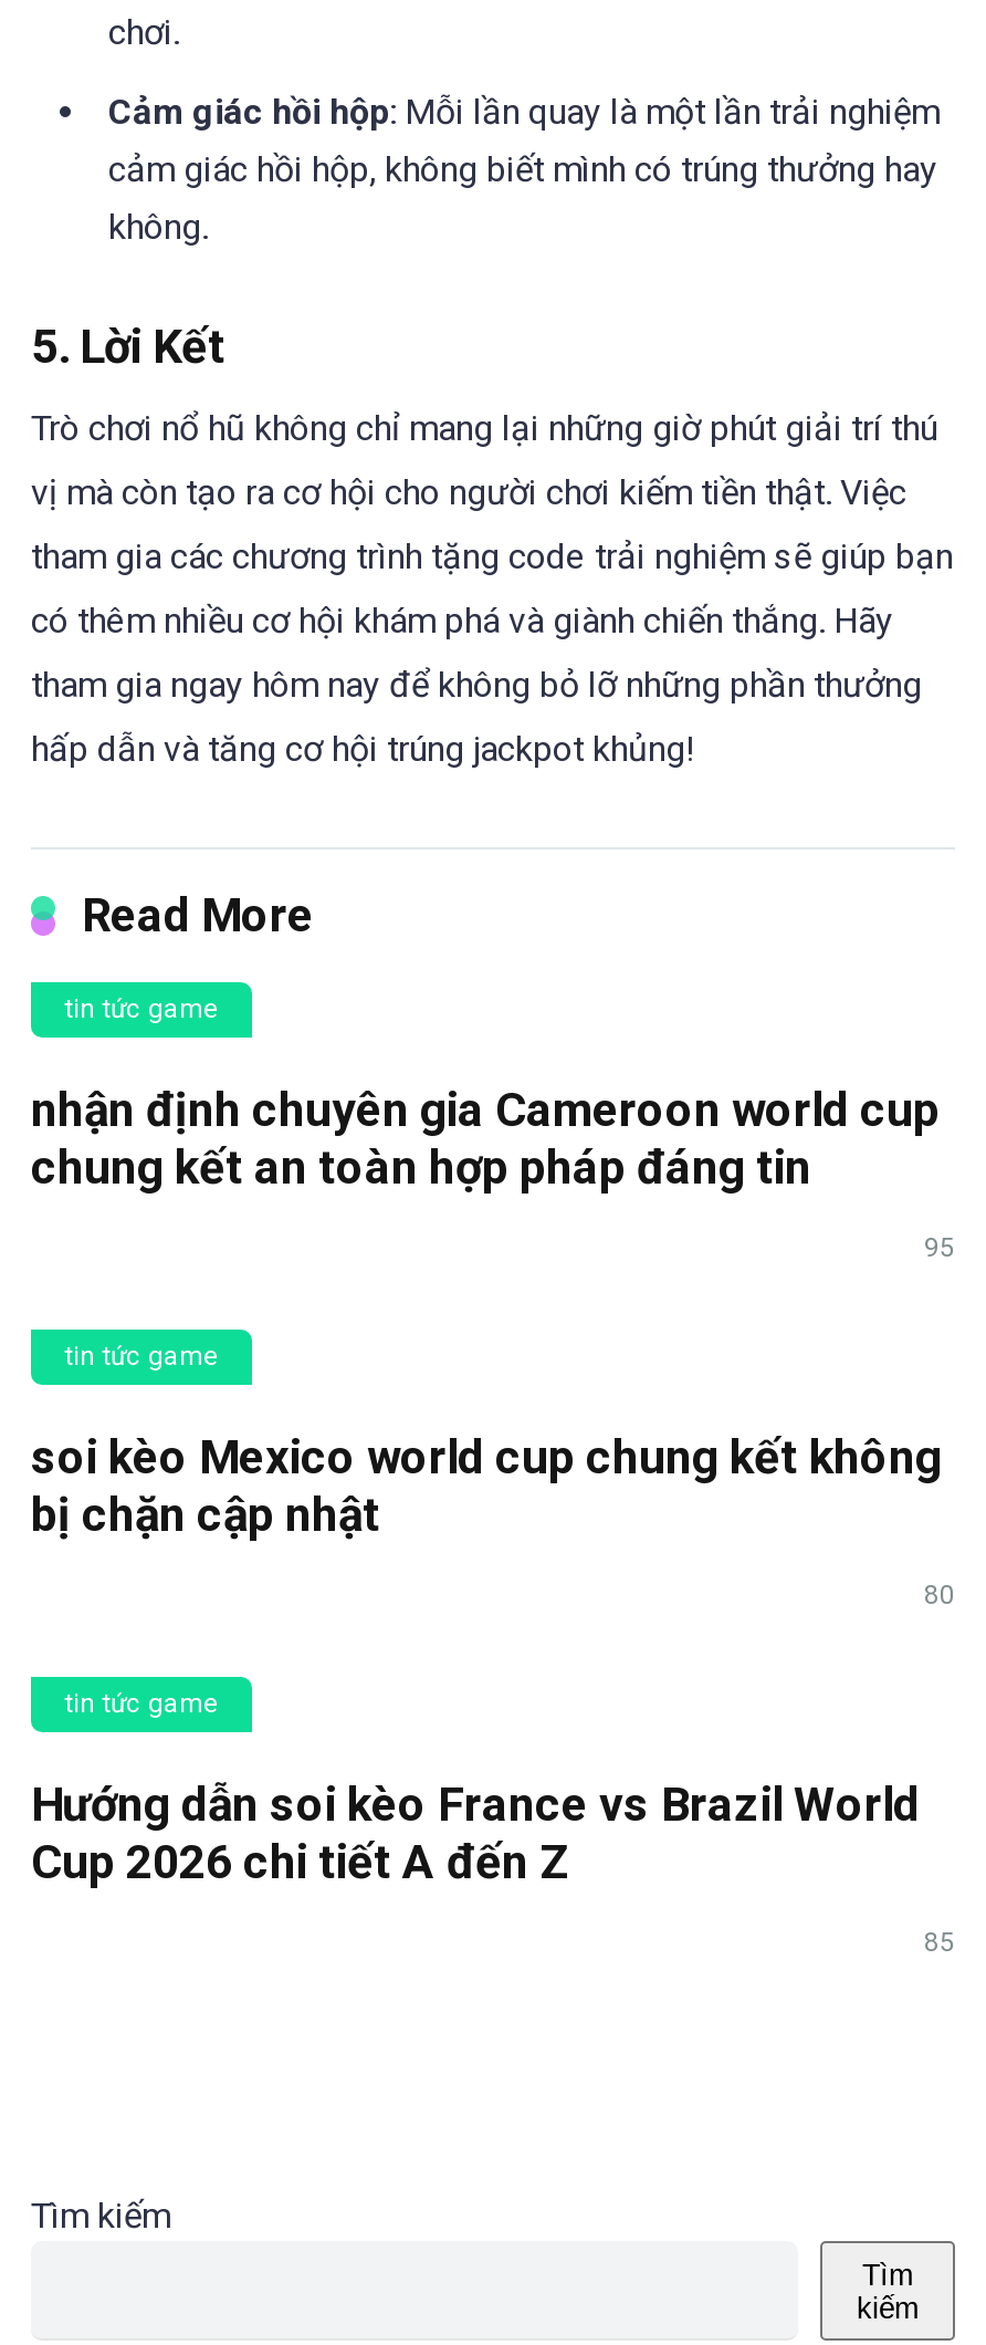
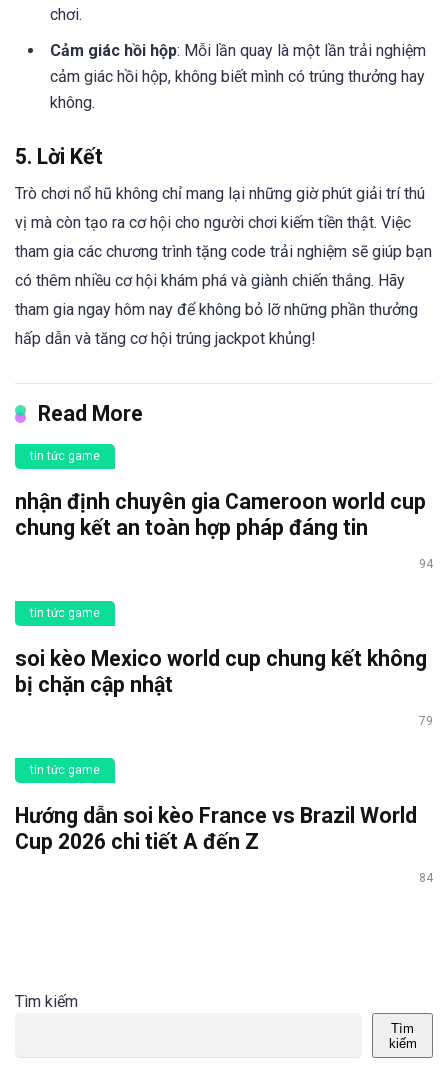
[924,1232,955,1263] 95 -> [419,557,433,571] 94
[924,1580,955,1611] 80 -> [419,714,433,728] 79
[924,1927,955,1958] 85 -> [419,871,433,885] 84

